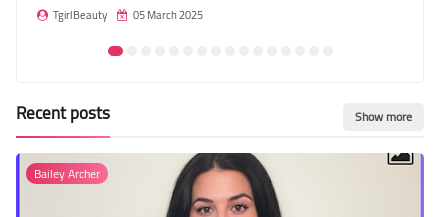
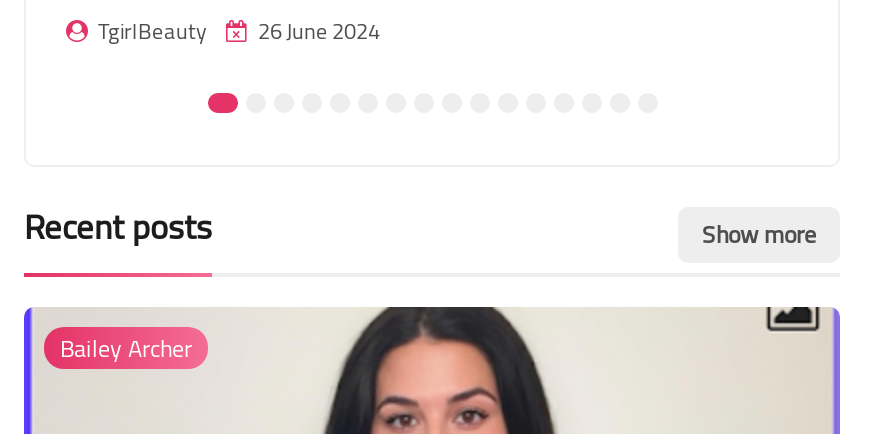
[53,5,203,25] TgirlBeauty 05 March 2025 -> [98,10,380,50] TgirlBeauty 26 June 2024

